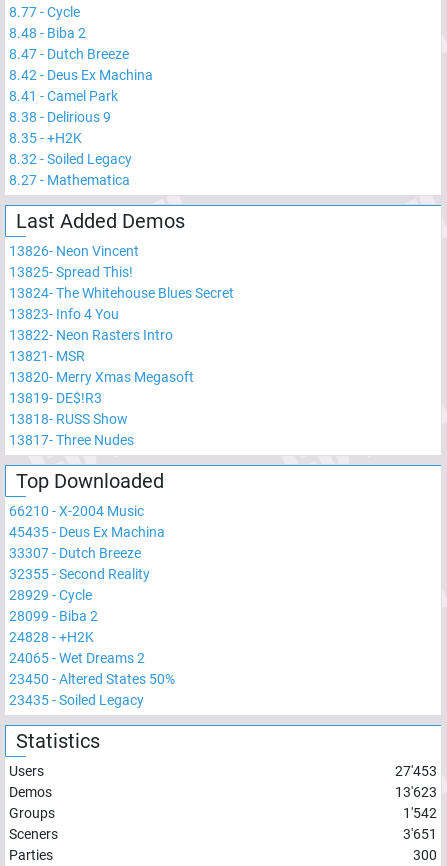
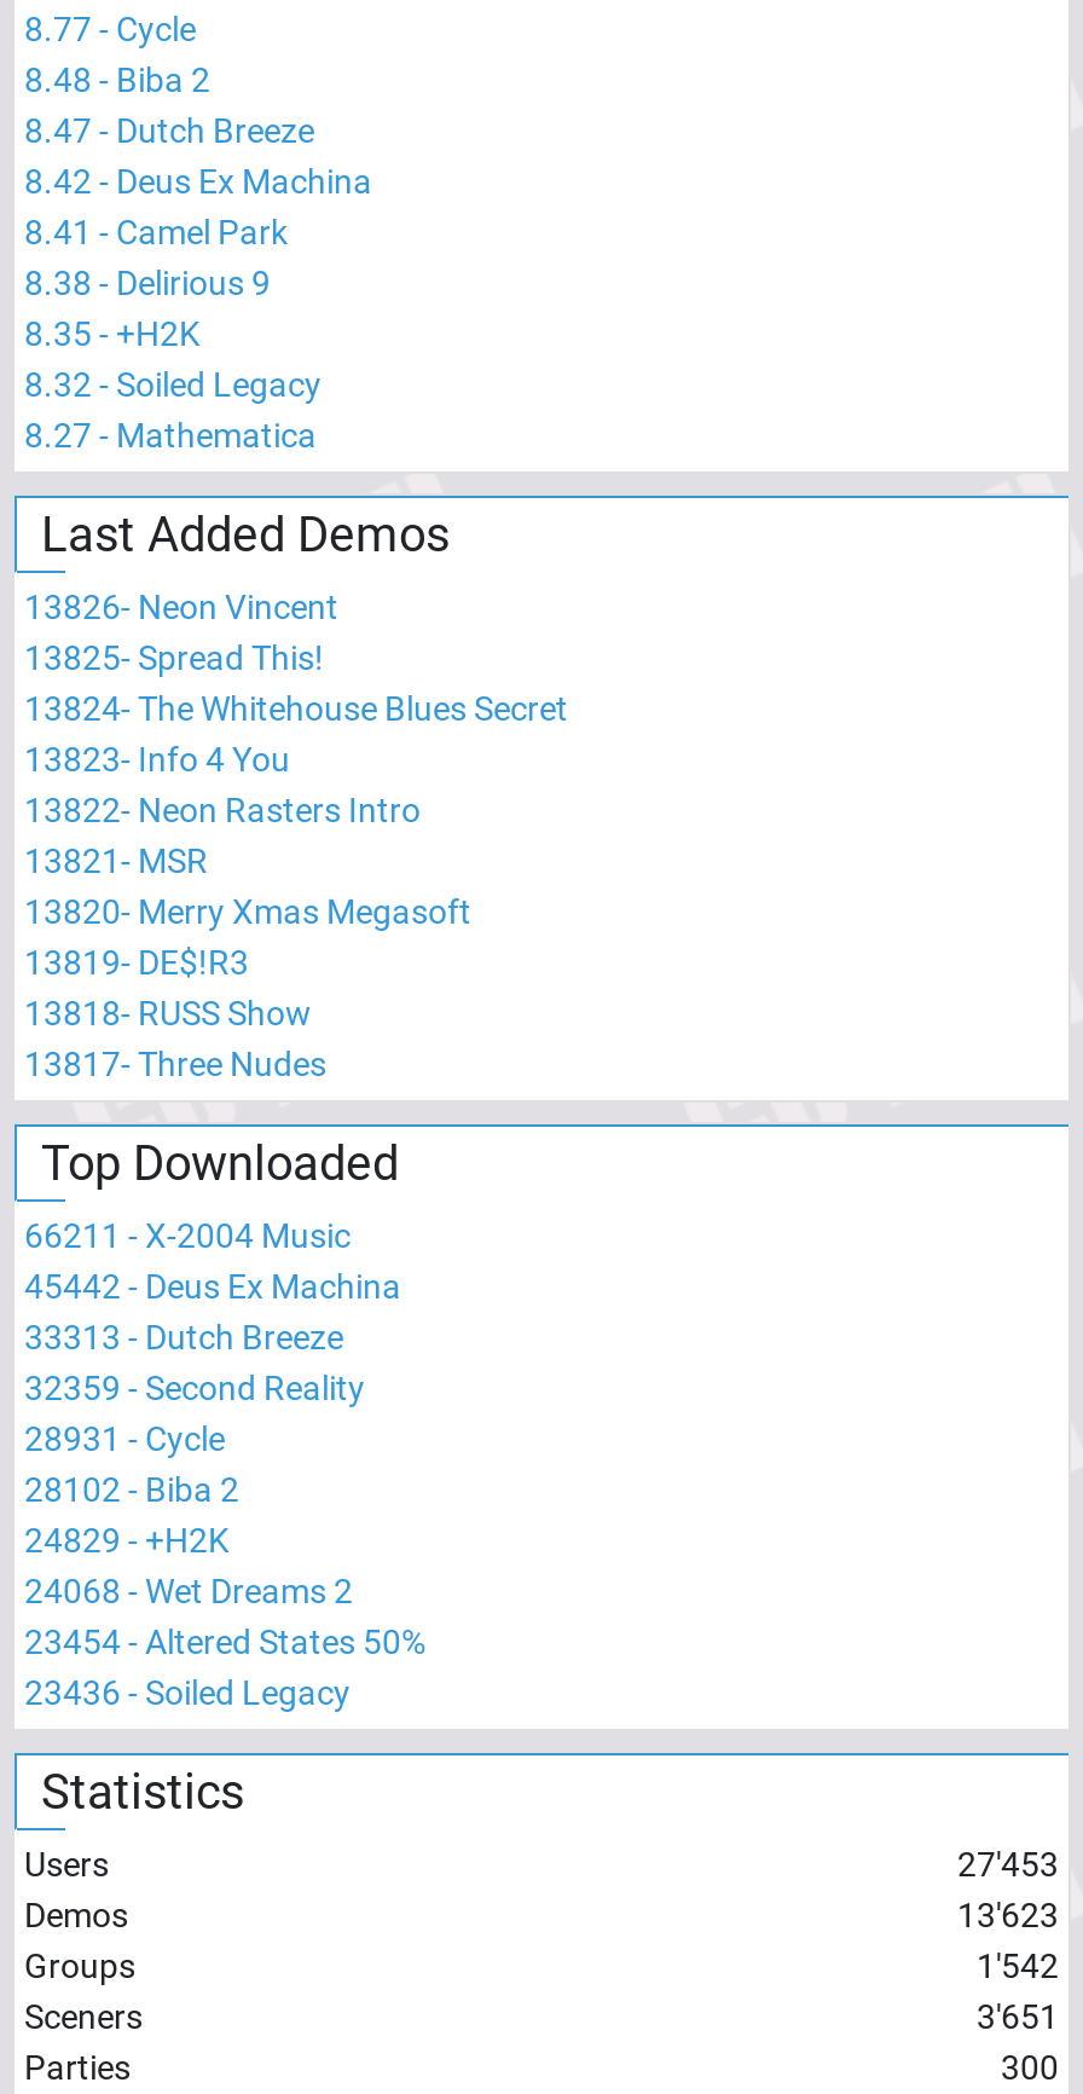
[9,503,144,519] 66210 - X-2004 Music -> [24,1216,351,1254] 66211 - X-2004 Music
[9,524,165,540] 45435 - Deus Ex Machina -> [24,1267,401,1305] 45442 - Deus Ex Machina
[9,545,141,561] 33307 - Dutch Breeze -> [24,1317,343,1356] 33313 - Dutch Breeze
[9,566,150,582] 32355 - Second Reality -> [24,1368,365,1407] 32359 - Second Reality
[9,587,92,603] 28929 - Cycle -> [24,1419,225,1458] 28931 - Cycle
[9,608,98,624] 28099 - Biba 2 -> [24,1470,239,1508] 28102 - Biba 2
[9,629,94,645] 24828 - +H2K -> [24,1520,230,1559] 24829 - +H2K
[9,650,145,666] 24065 - Wet Dreams 2 -> [24,1571,353,1610] 24068 - Wet Dreams 2
[9,671,175,687] 23450 - Altered States 50% -> [24,1622,425,1661] 23454 - Altered States 50%
[9,692,144,708] 23435 - Soiled Legacy -> [24,1673,351,1711] 23436 - Soiled Legacy

